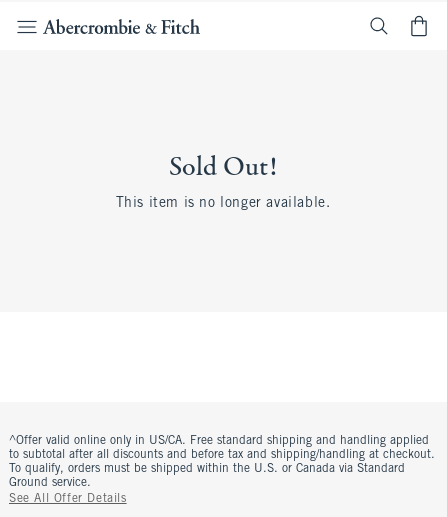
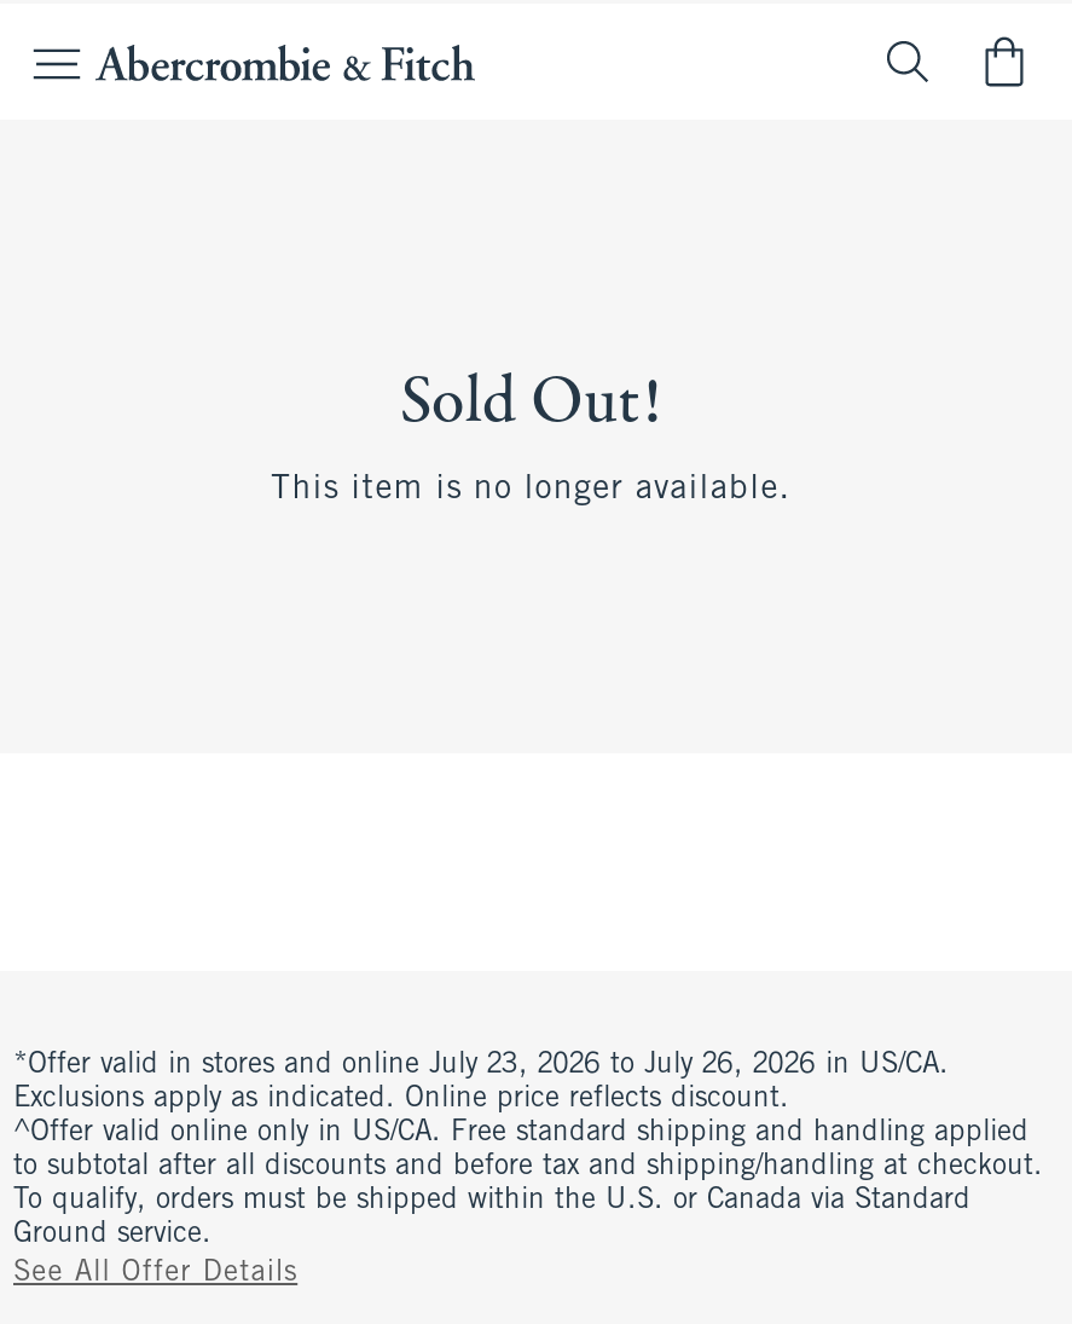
none -> [13,1051,949,1114] *Offer valid in stores and online July 23, 2026 to July 26, 2026 in US/CA. | Exclusions apply as indicated. Online price reflects discount.

